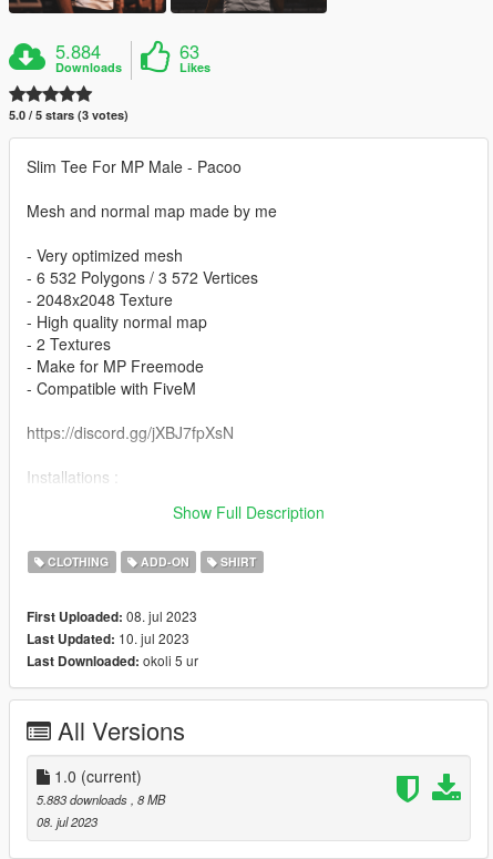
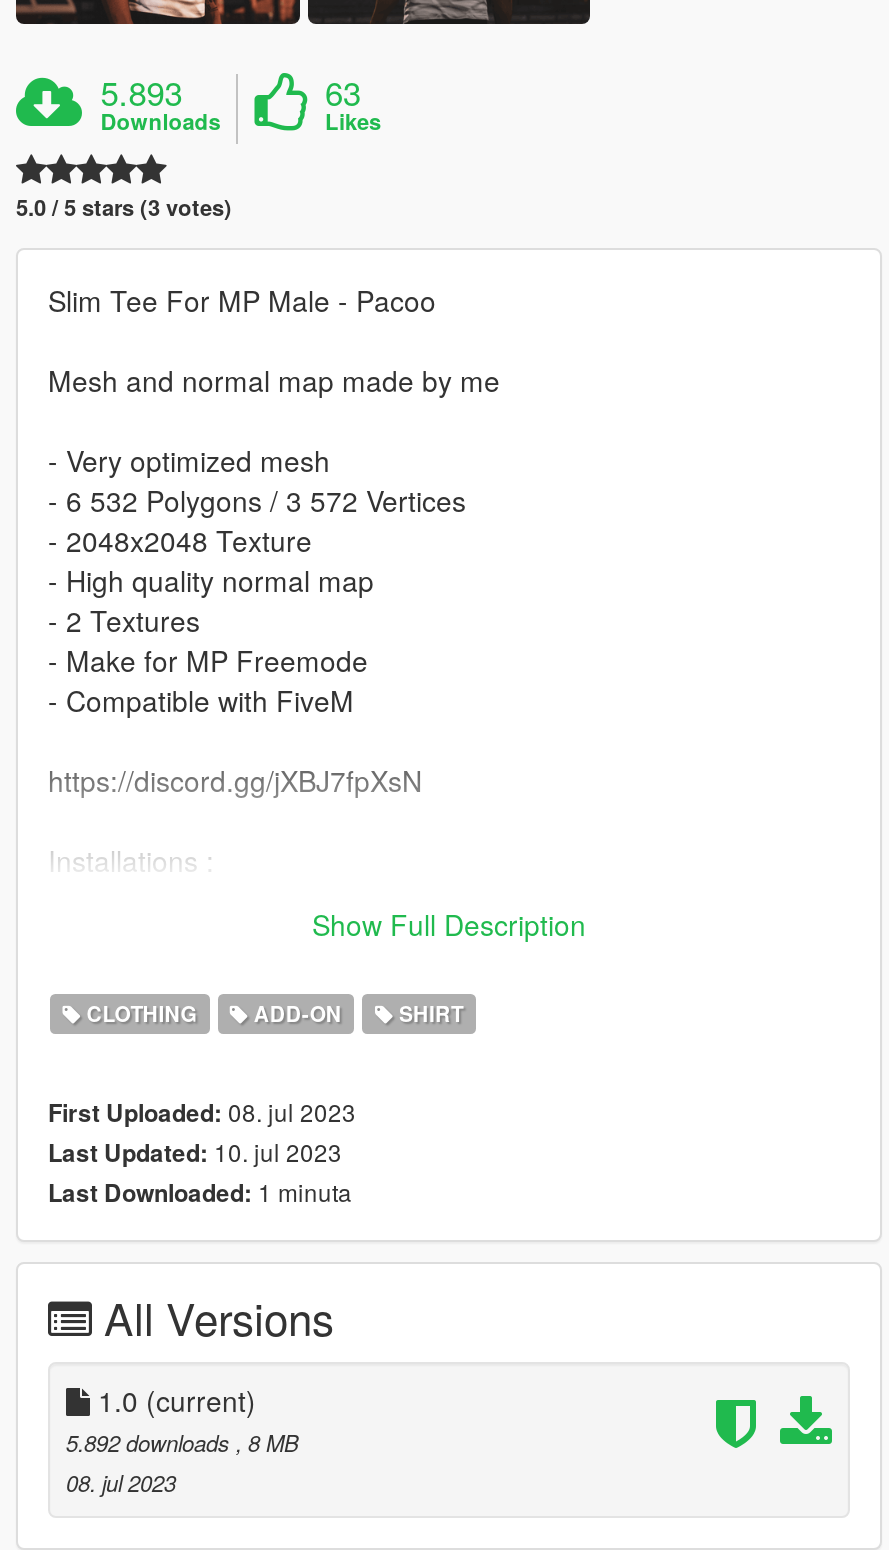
[56,38,101,64] 5.884 -> [100,68,182,116] 5.893
[27,651,198,670] Last Downloaded: okoli 5 ur -> [48,1174,352,1210] Last Downloaded: 1 minuta
[37,790,165,808] 5.883 downloads, 8 MB -> [66,1426,298,1458] 5.892 downloads, 8 MB

